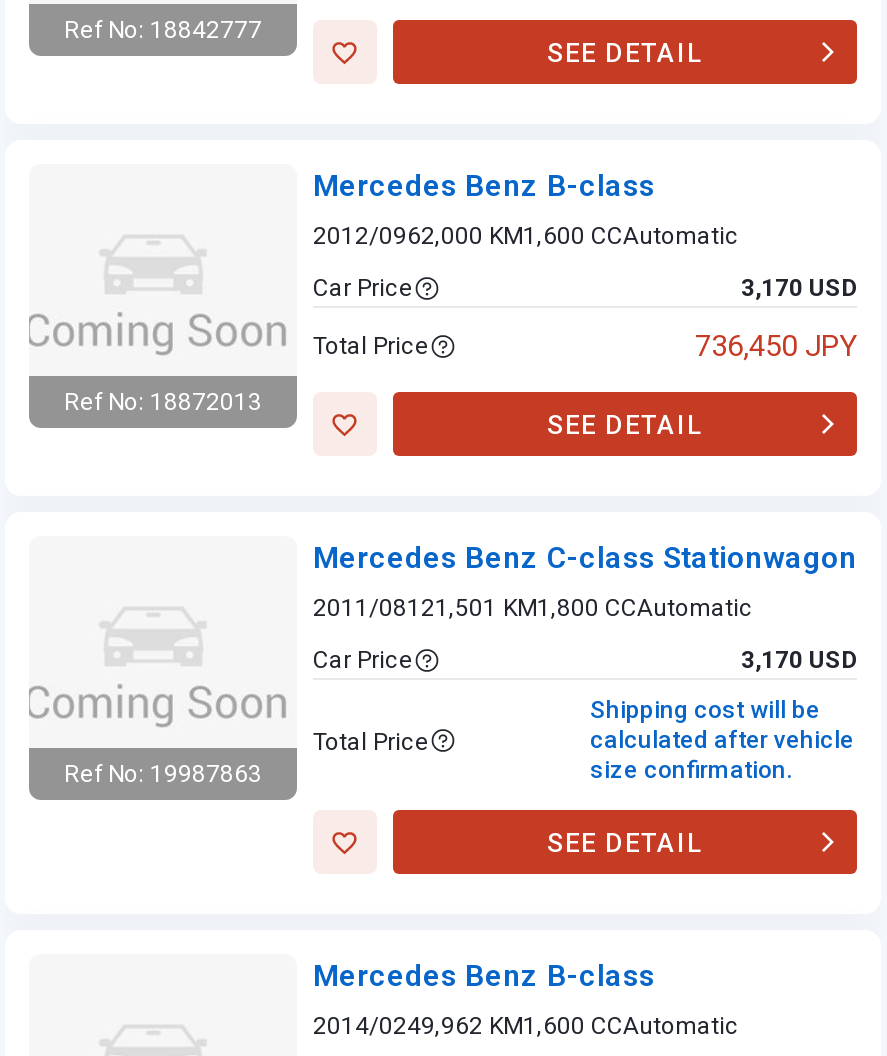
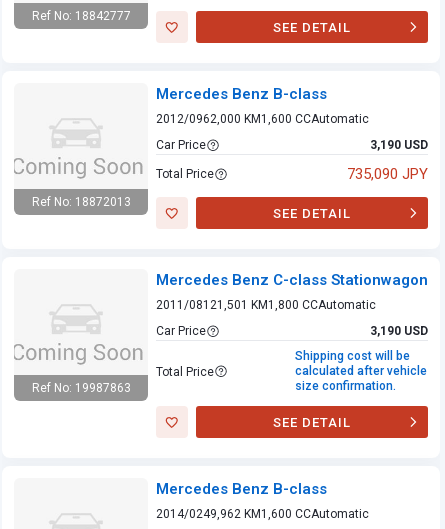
[741,274,857,302] 3,170 USD -> [370,138,428,152] 3,190 USD
[695,328,857,364] 736,450 JPY -> [347,165,428,183] 735,090 JPY
[741,646,857,674] 3,170 USD -> [370,324,428,338] 3,190 USD

